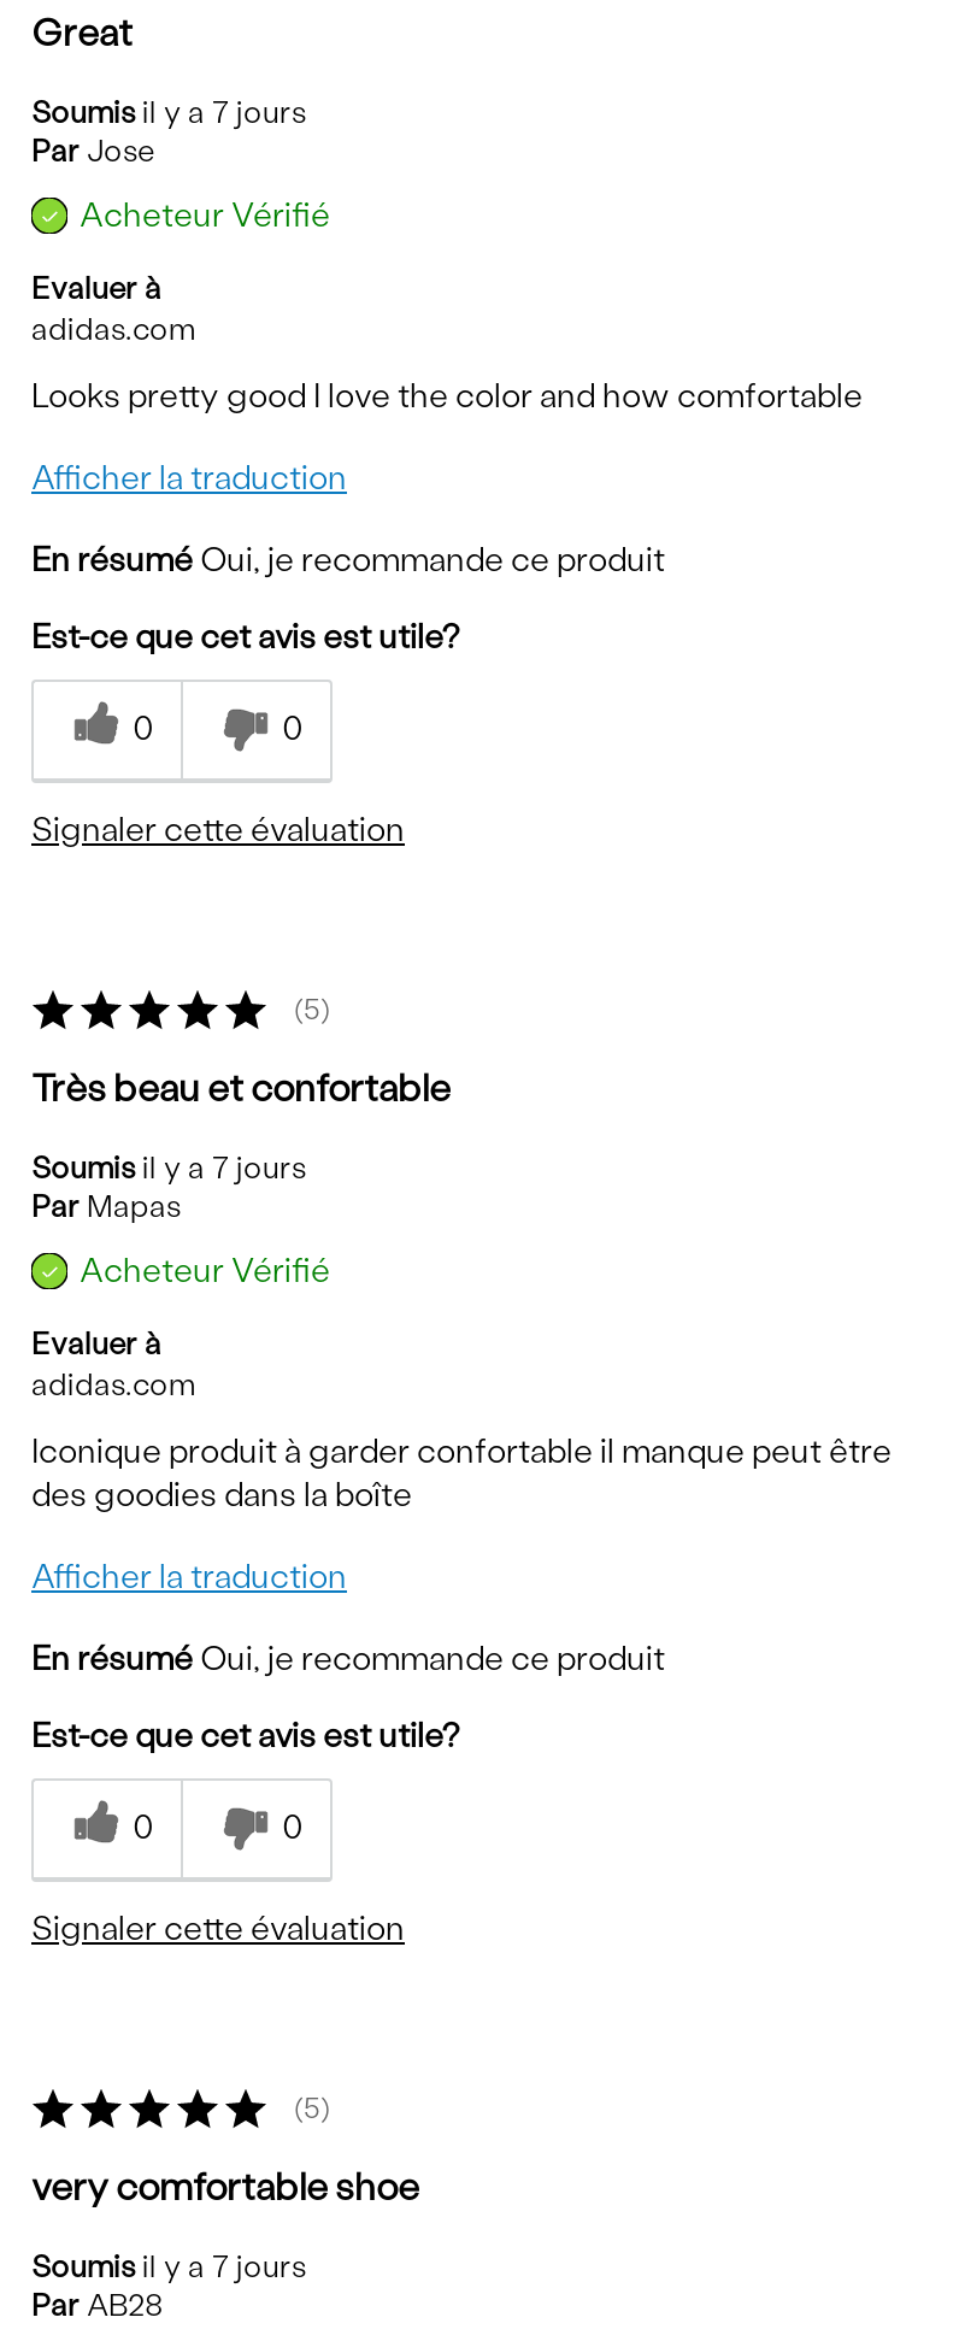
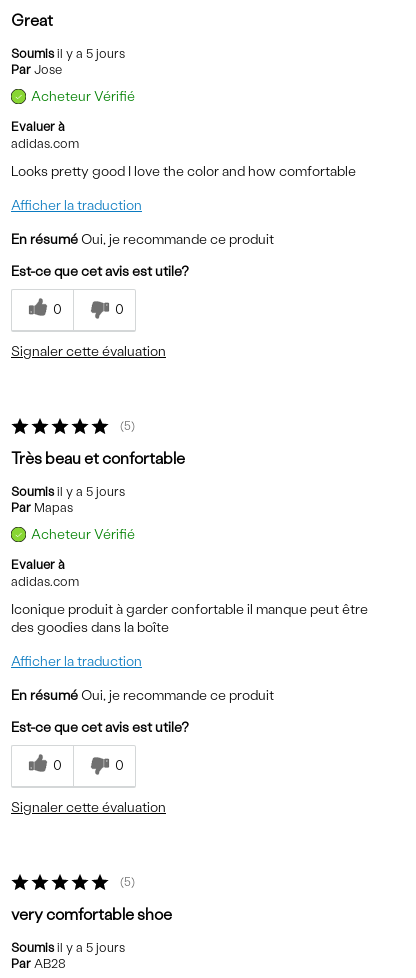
[31,94,306,131] Soumis il y a 7 jours -> [11,46,125,61] Soumis il y a 5 jours
[31,1150,306,1186] Soumis il y a 7 jours -> [11,484,125,499] Soumis il y a 5 jours
[31,2249,306,2285] Soumis il y a 7 jours -> [11,940,125,955] Soumis il y a 5 jours

